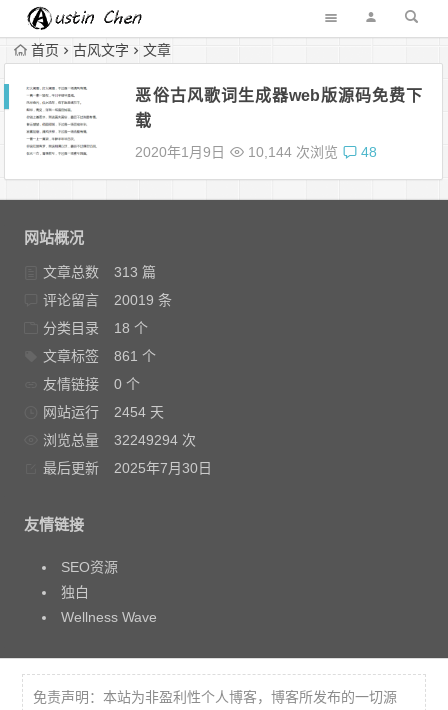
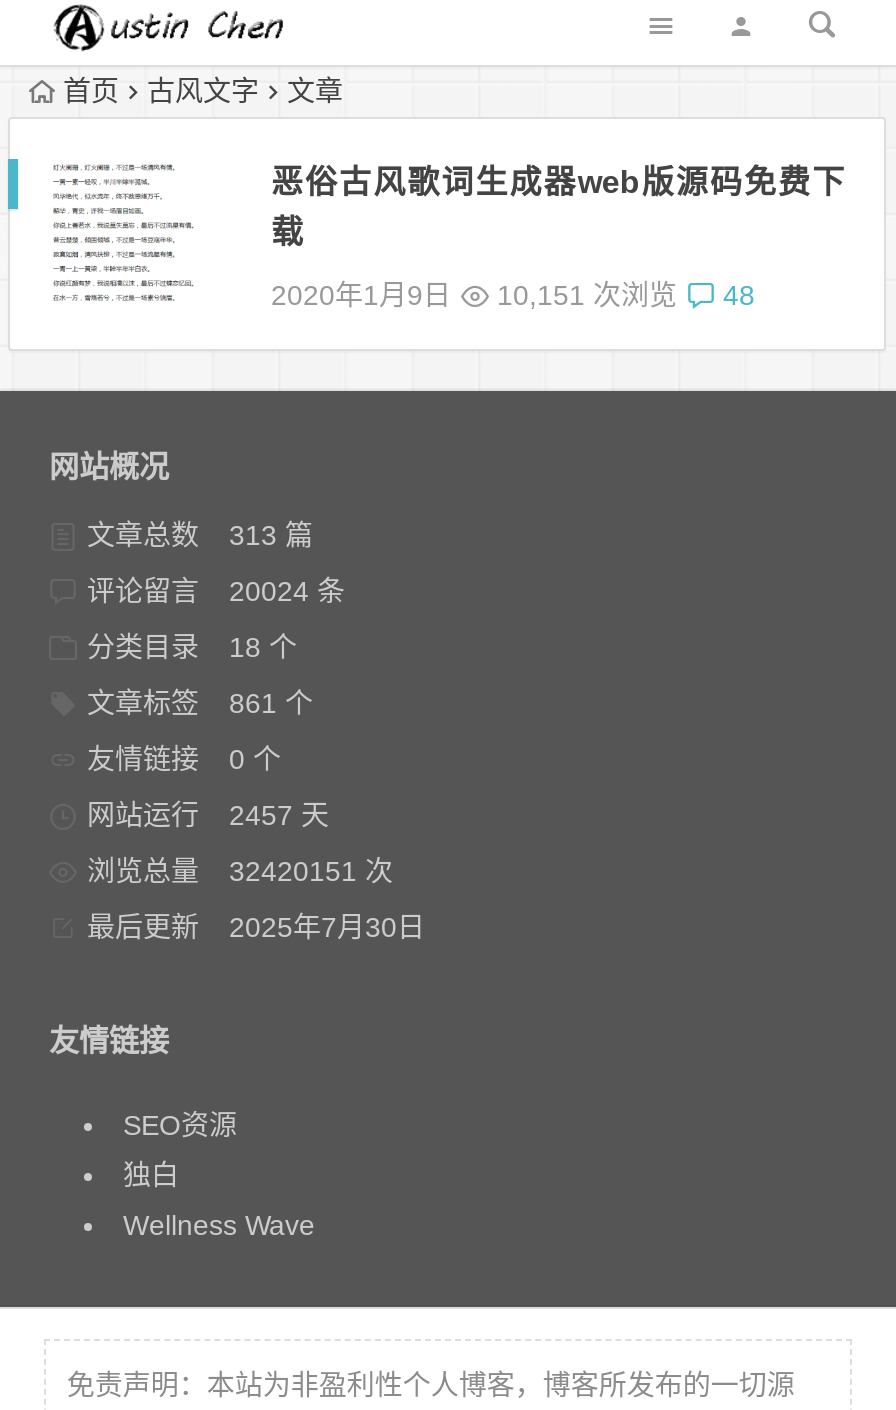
[135,144,377,160] 2020年1月9日 10,144 次浏览 48 -> [271,279,755,311] 2020年1月9日 10,151 次浏览 48
[43,292,172,308] 评论留言 20019 条 -> [87,575,345,607] 评论留言 20024 条
[43,404,164,420] 网站运行 2454 天 -> [87,799,329,831] 网站运行 2457 天
[43,432,196,448] 浏览总量 32249294 次 -> [87,855,393,887] 浏览总量 32420151 次

